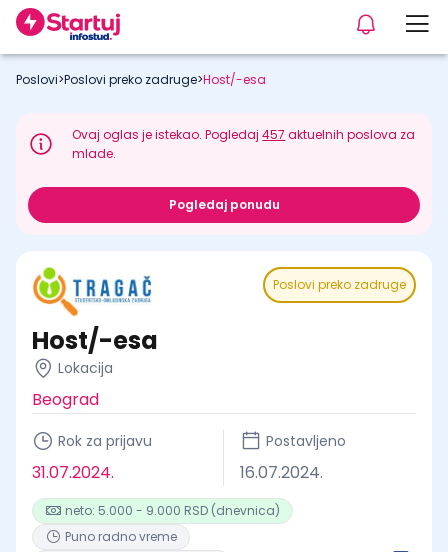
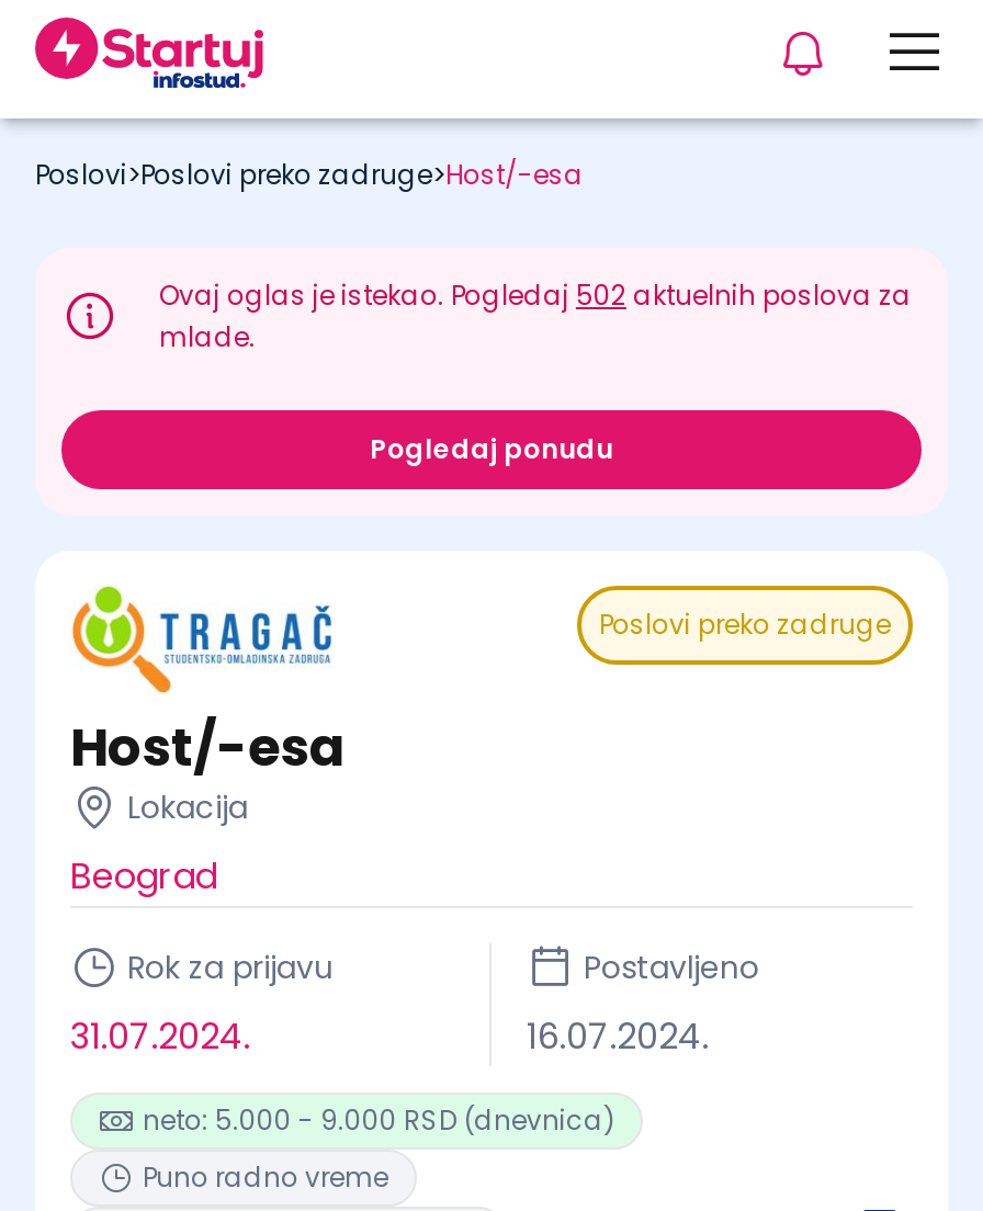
[72,126,415,143] Ovaj oglas je istekao. Pogledaj 457 aktuelnih poslova za -> [159,276,911,314] Ovaj oglas je istekao. Pogledaj 502 aktuelnih poslova za

